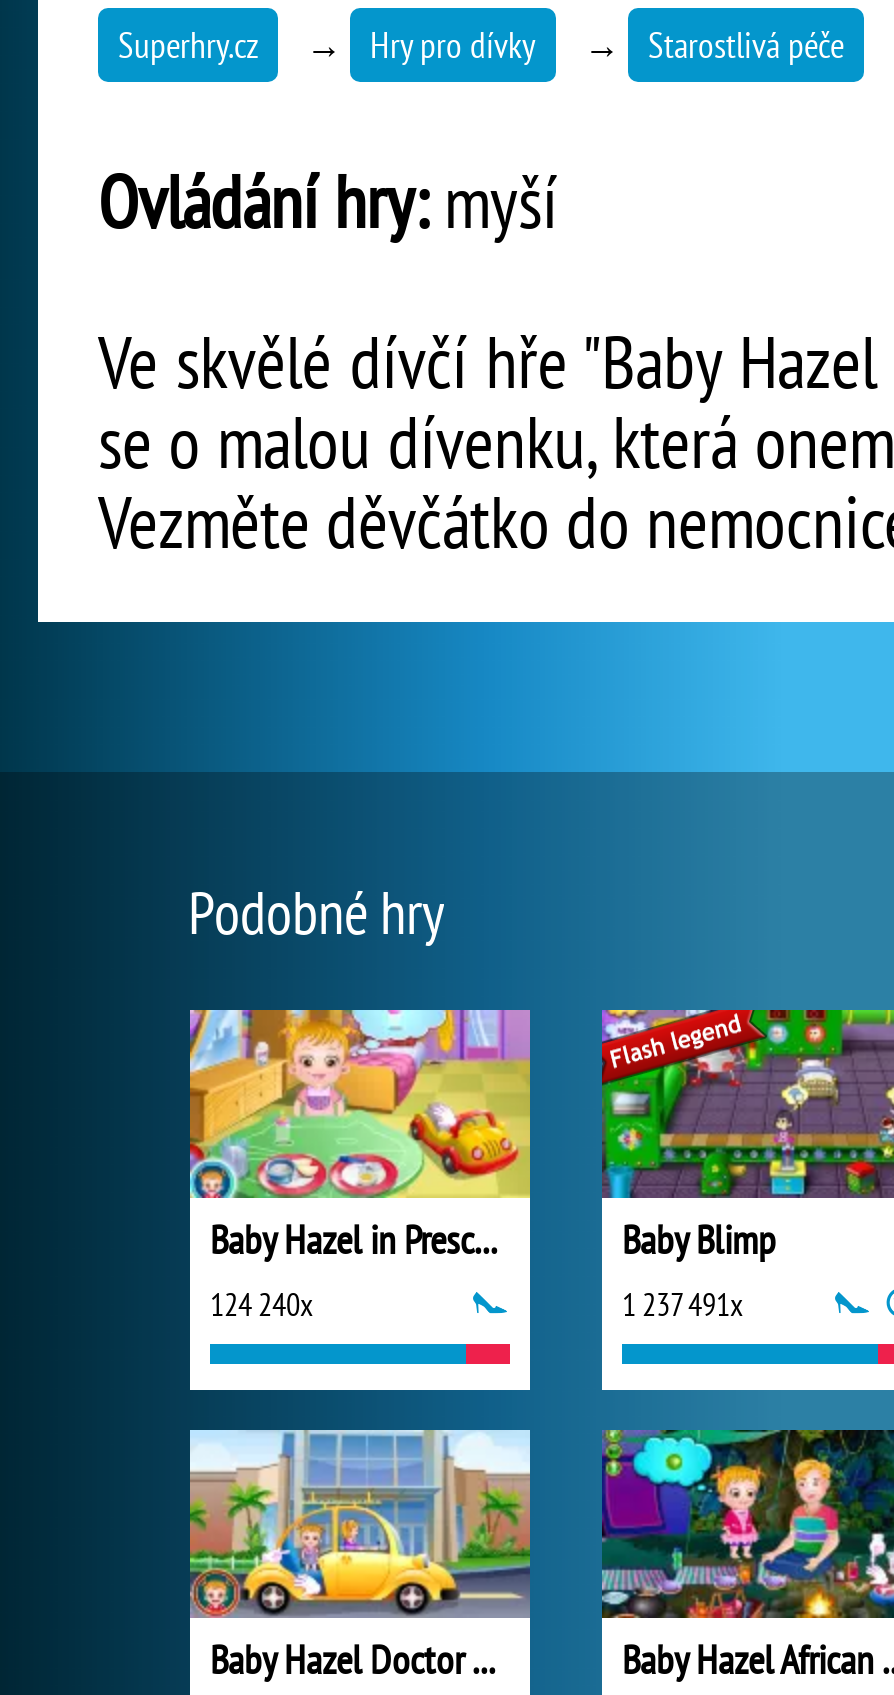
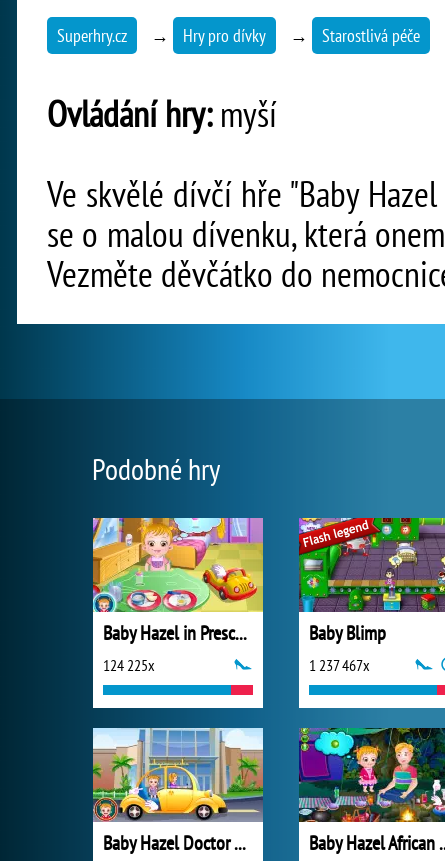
[210,1284,314,1324] 124 240x -> [103,655,155,675] 124 225x
[622,1284,744,1324] 1 237 491x -> [309,655,370,675] 1 237 467x

